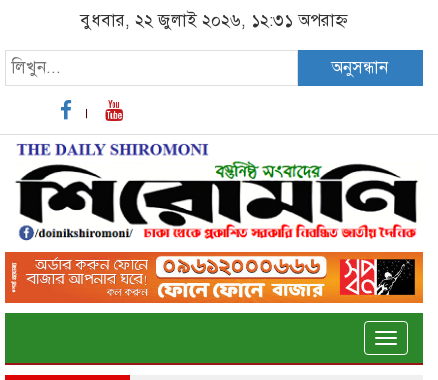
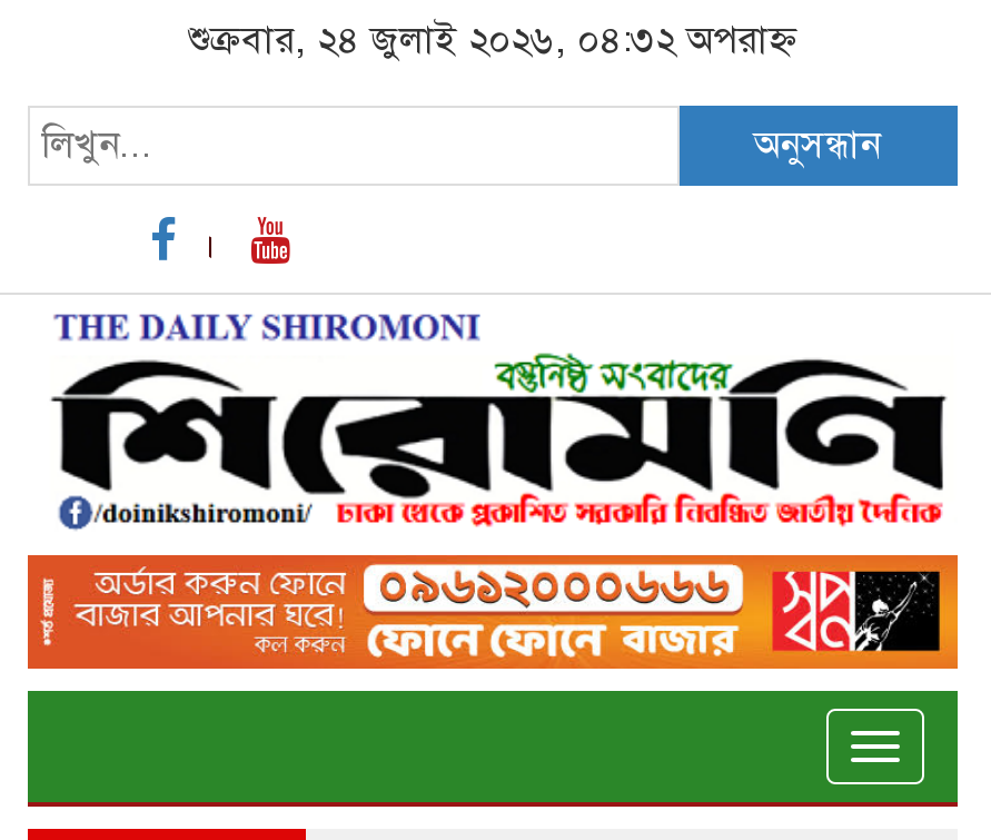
[80,10,348,31] বুধবার, ২২ জুলাই ২০২৬, ১২:৩১ অপরাহ্ন -> [188,17,797,63] শুক্রবার, ২৪ জুলাই ২০২৬, ০৪:৩২ অপরাহ্ন

